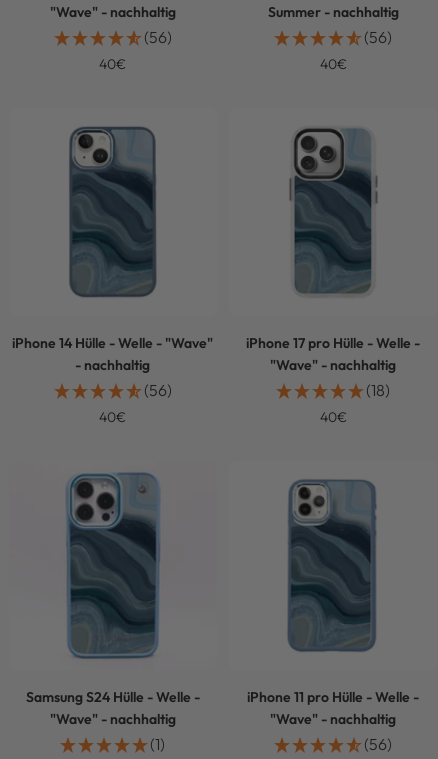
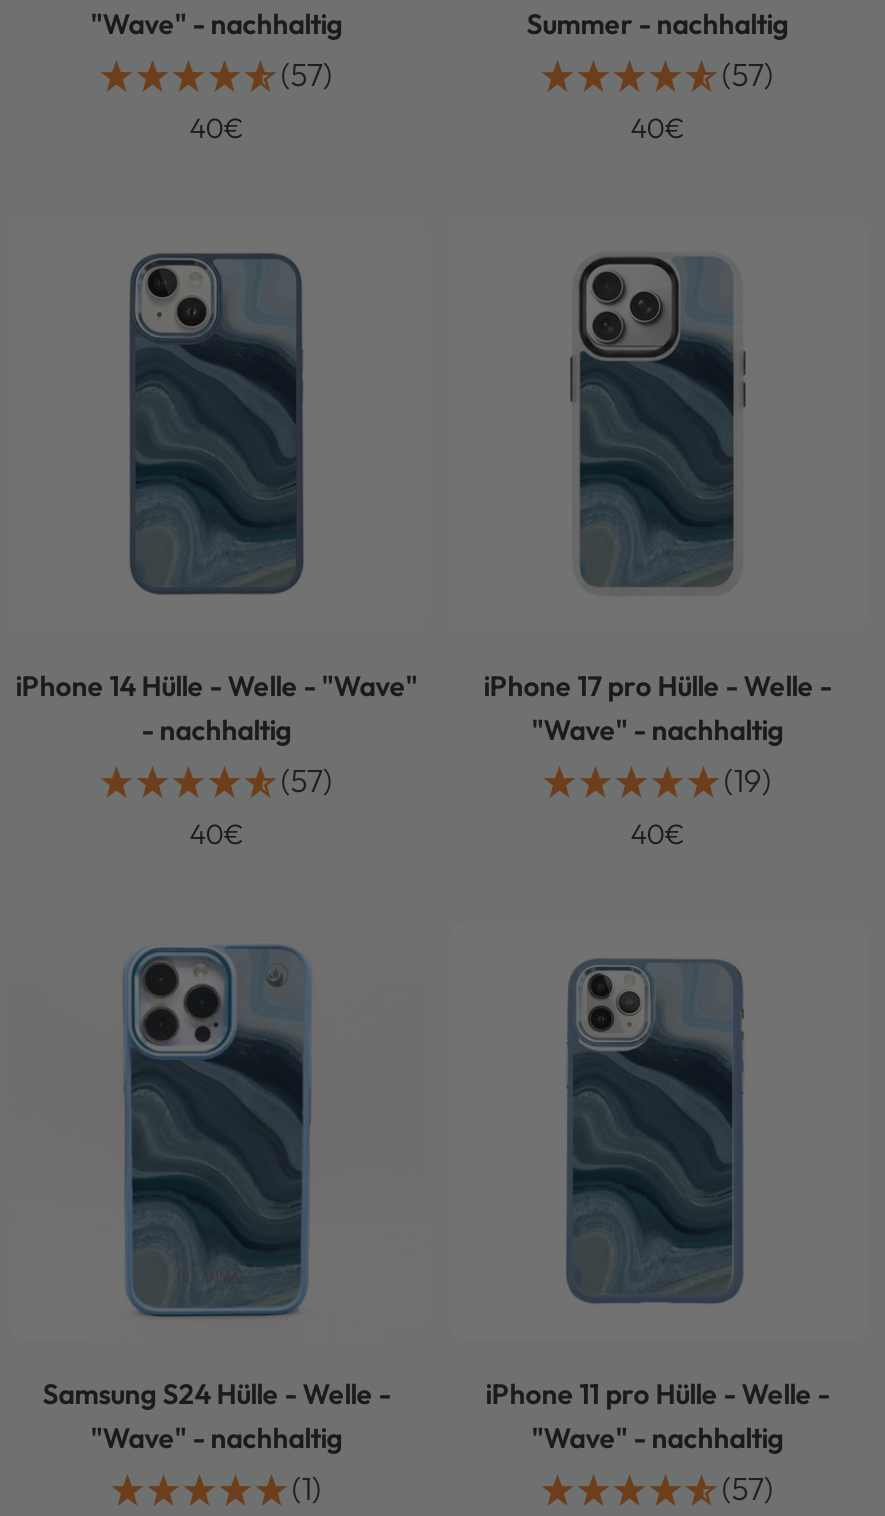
[144,26,172,46] (56) -> [281,53,333,93] (57)
[364,26,392,46] (56) -> [721,53,773,93] (57)
[144,380,172,400] (56) -> [281,760,333,800] (57)
[366,380,390,400] (18) -> [723,760,771,800] (19)
[364,733,392,753] (56) -> [721,1467,773,1507] (57)

